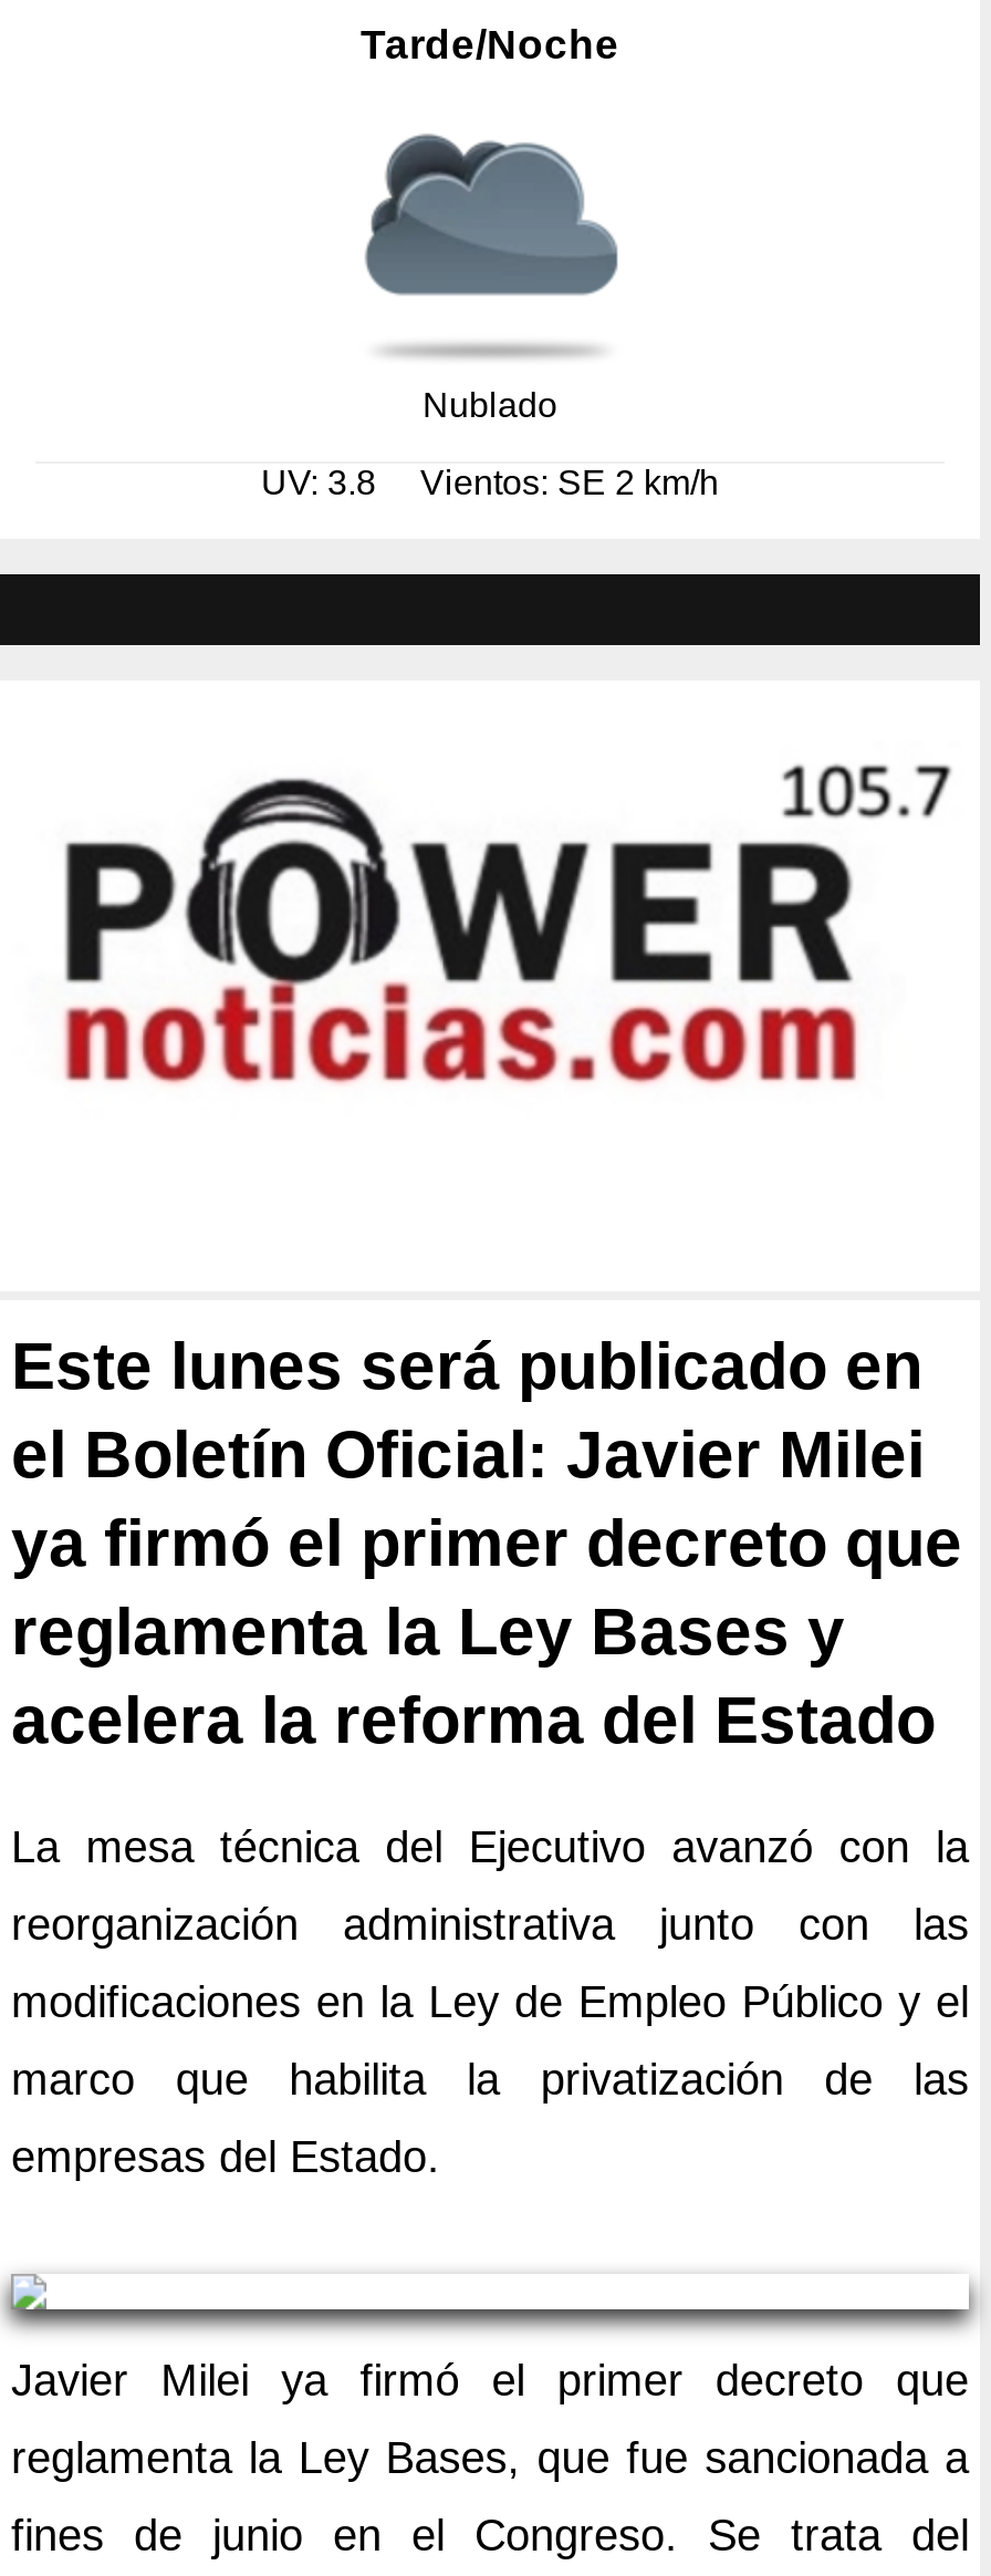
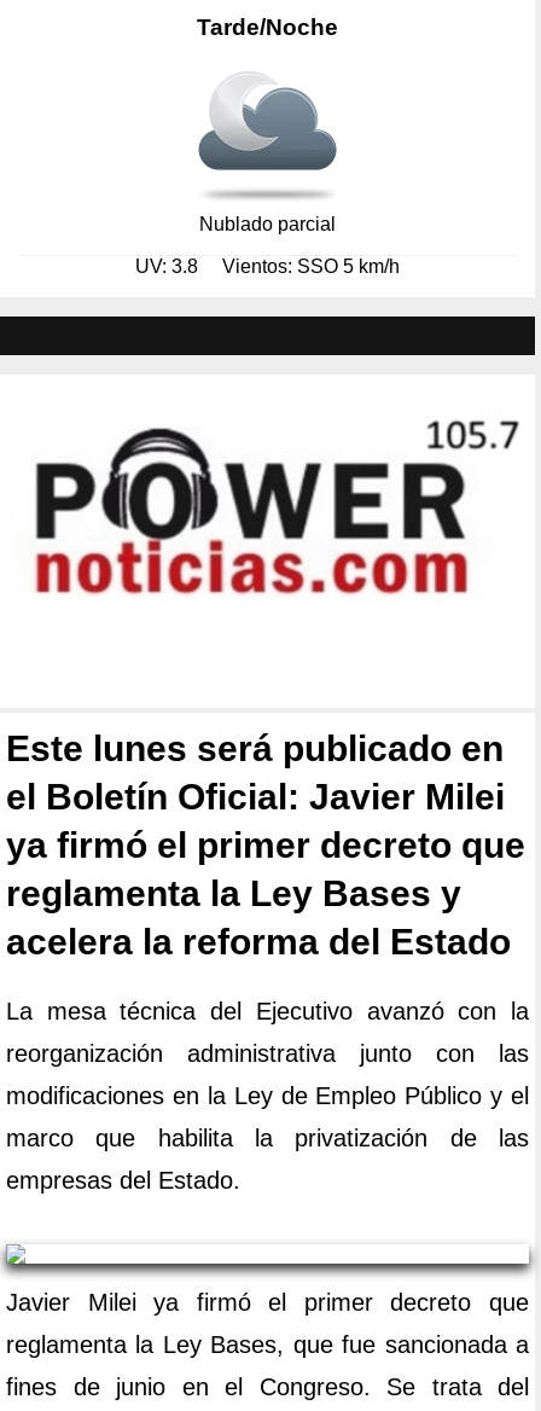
[365,134,619,423] [image] | Nublado -> [198,77,337,234] [image] | Nublado parcial
[261,463,719,500] UV: 3.8 Vientos: SE 2 km/h -> [135,256,400,276] UV: 3.8 Vientos: SSO 5 km/h

